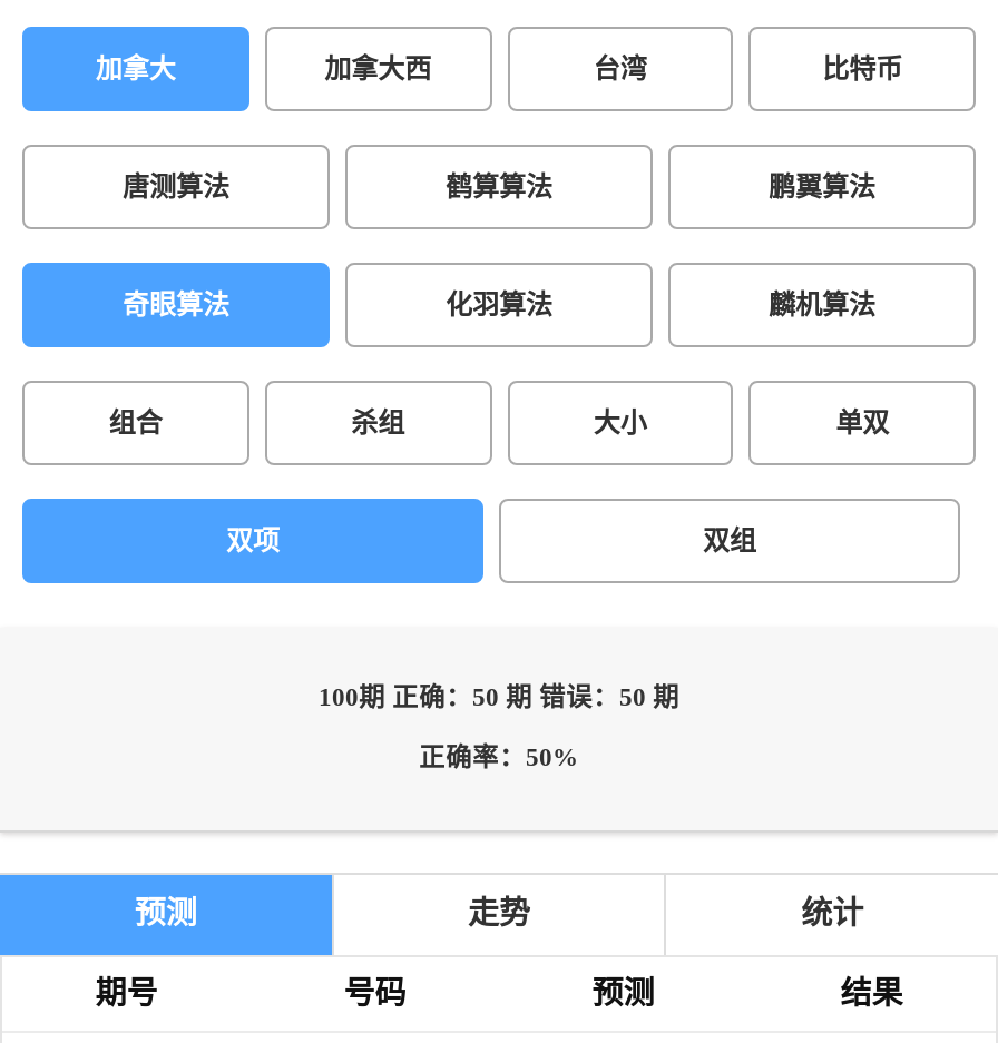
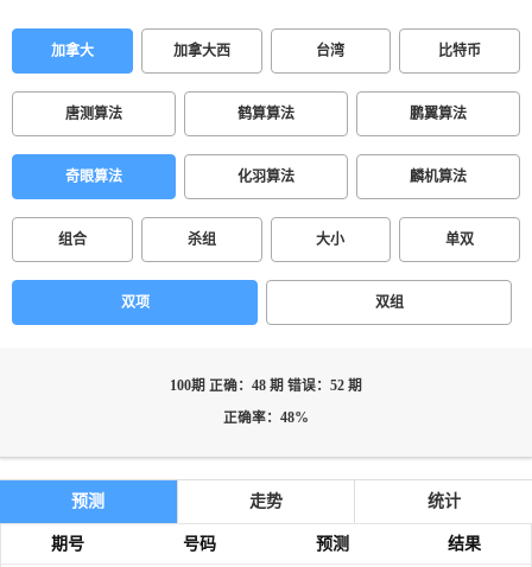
[319,683,679,712] 100期 正确：50 期 错误：50 期 -> [170,378,362,394] 100期 正确：48 期 错误：52 期
[419,744,579,773] 正确率：50% -> [223,410,309,426] 正确率：48%

